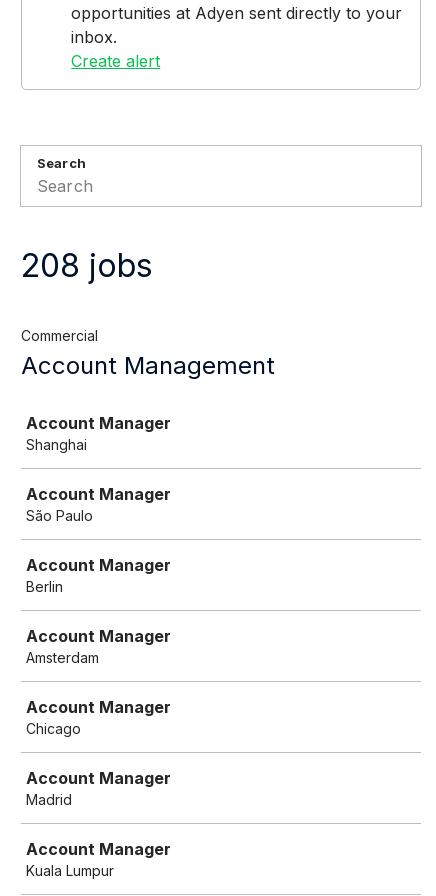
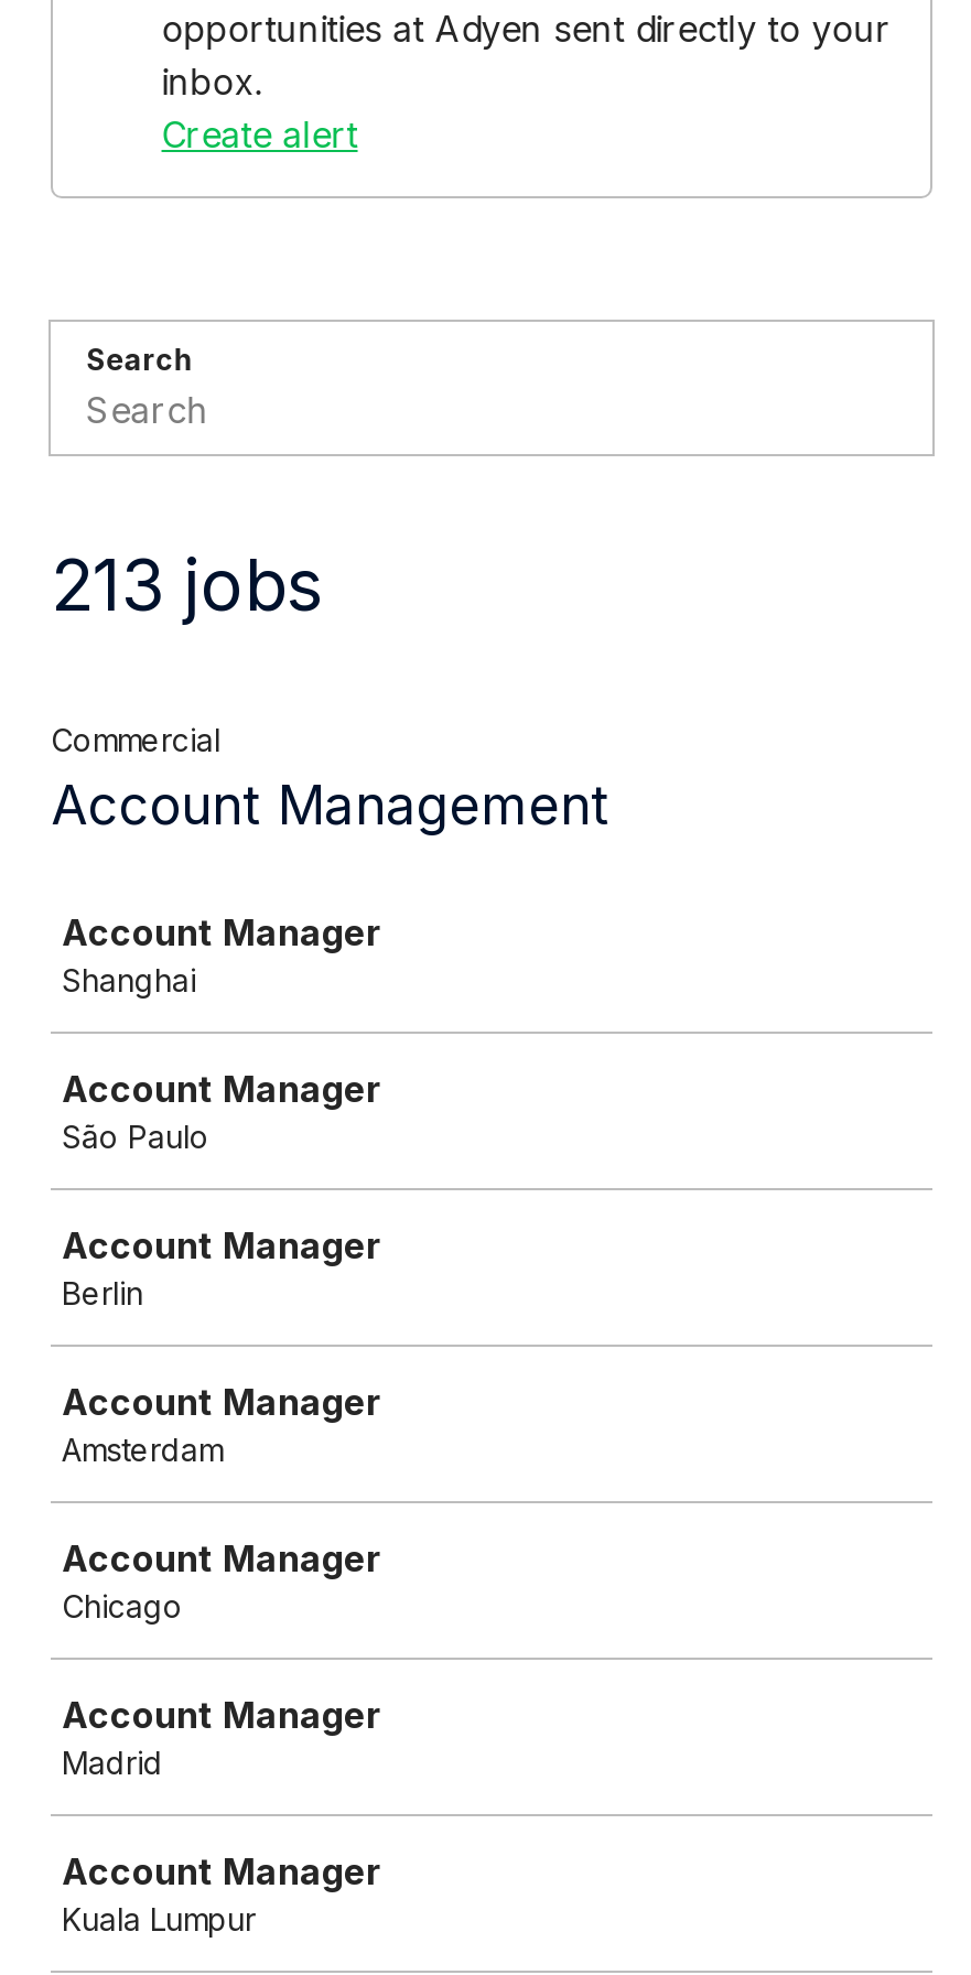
[21,246,153,285] 208 jobs -> [51,542,324,628] 213 jobs

